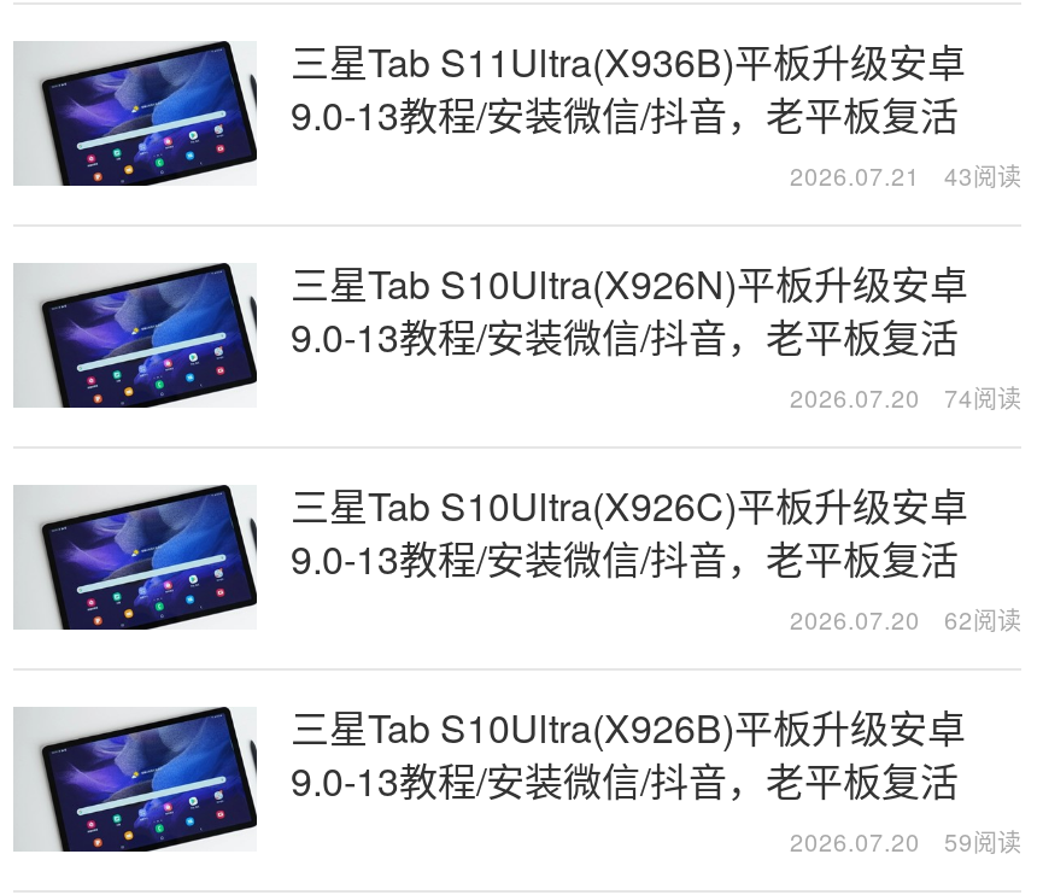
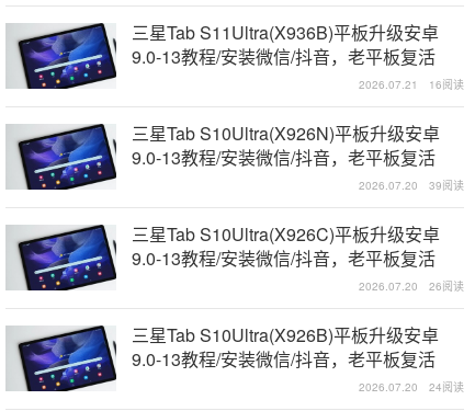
[790,159,1021,193] 2026.07.21 43阅读 -> [359,77,464,92] 2026.07.21 16阅读
[790,381,1021,415] 2026.07.20 74阅读 -> [359,178,464,193] 2026.07.20 39阅读
[790,603,1021,637] 2026.07.20 62阅读 -> [359,278,464,294] 2026.07.20 26阅读
[790,825,1021,859] 2026.07.20 59阅读 -> [359,379,464,395] 2026.07.20 24阅读

